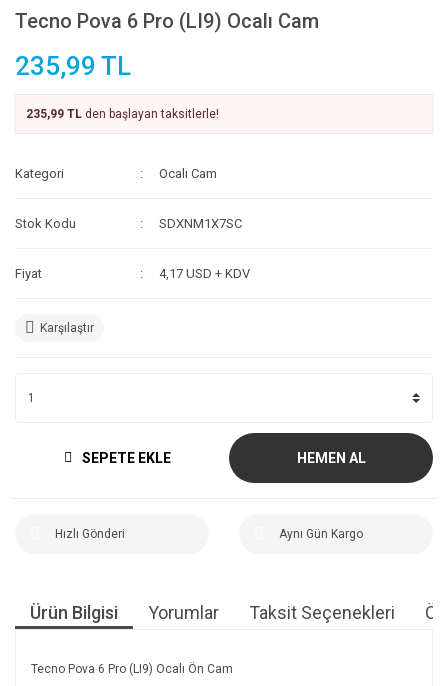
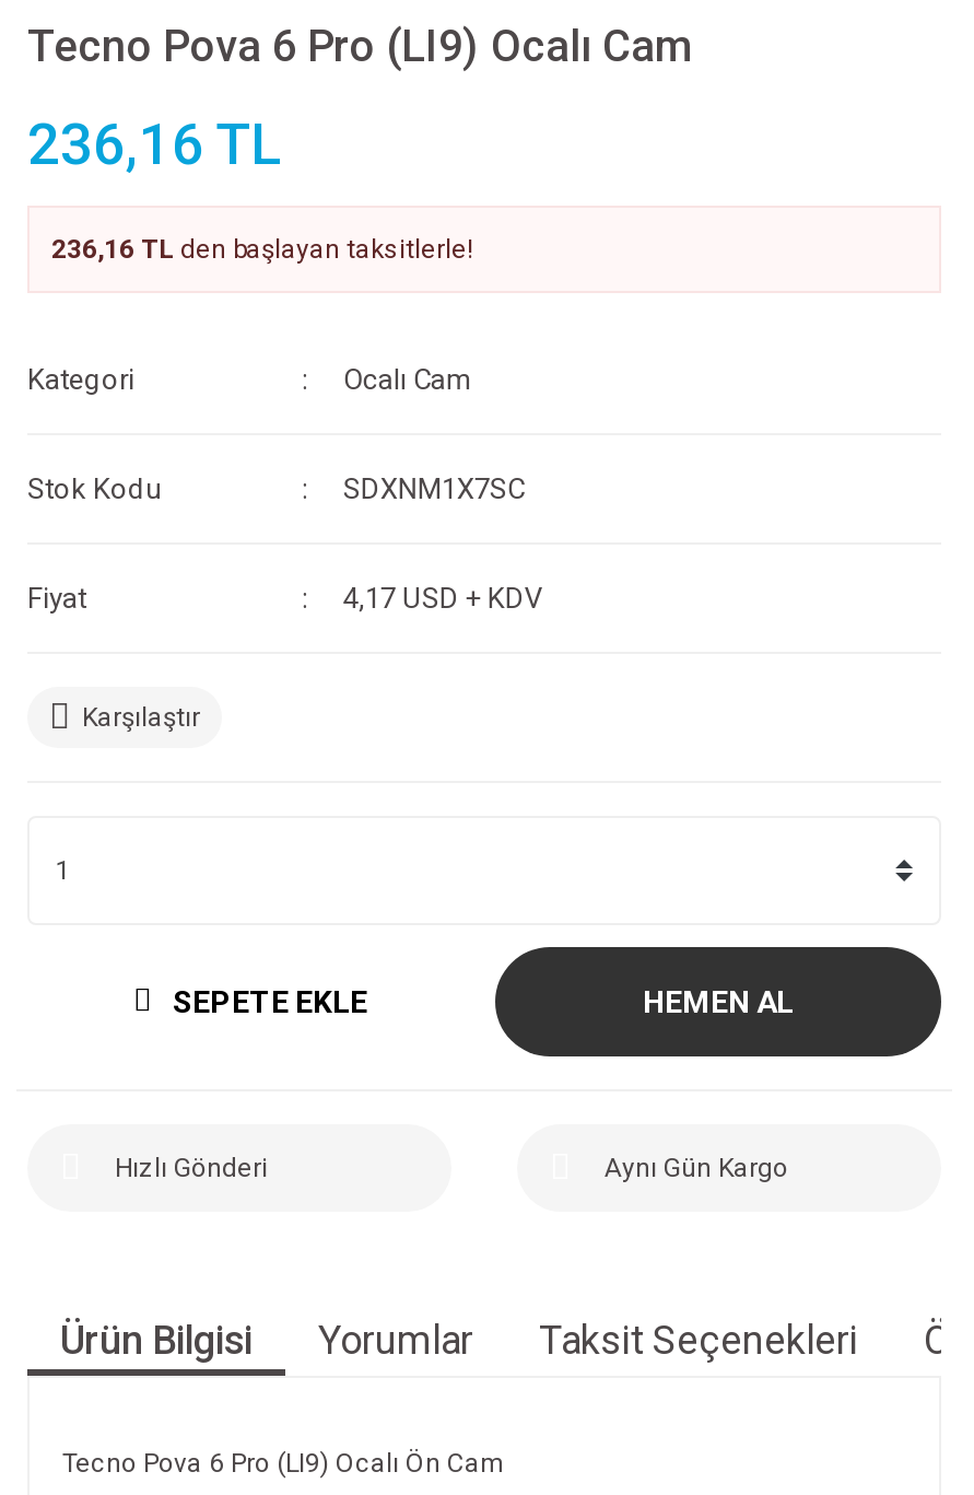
[15,51,131,81] 235,99 TL -> [27,112,281,177] 236,16 TL
[26,107,219,121] 235,99 TL den başlayan taksitlerle! -> [51,234,473,265] 236,16 TL den başlayan taksitlerle!

